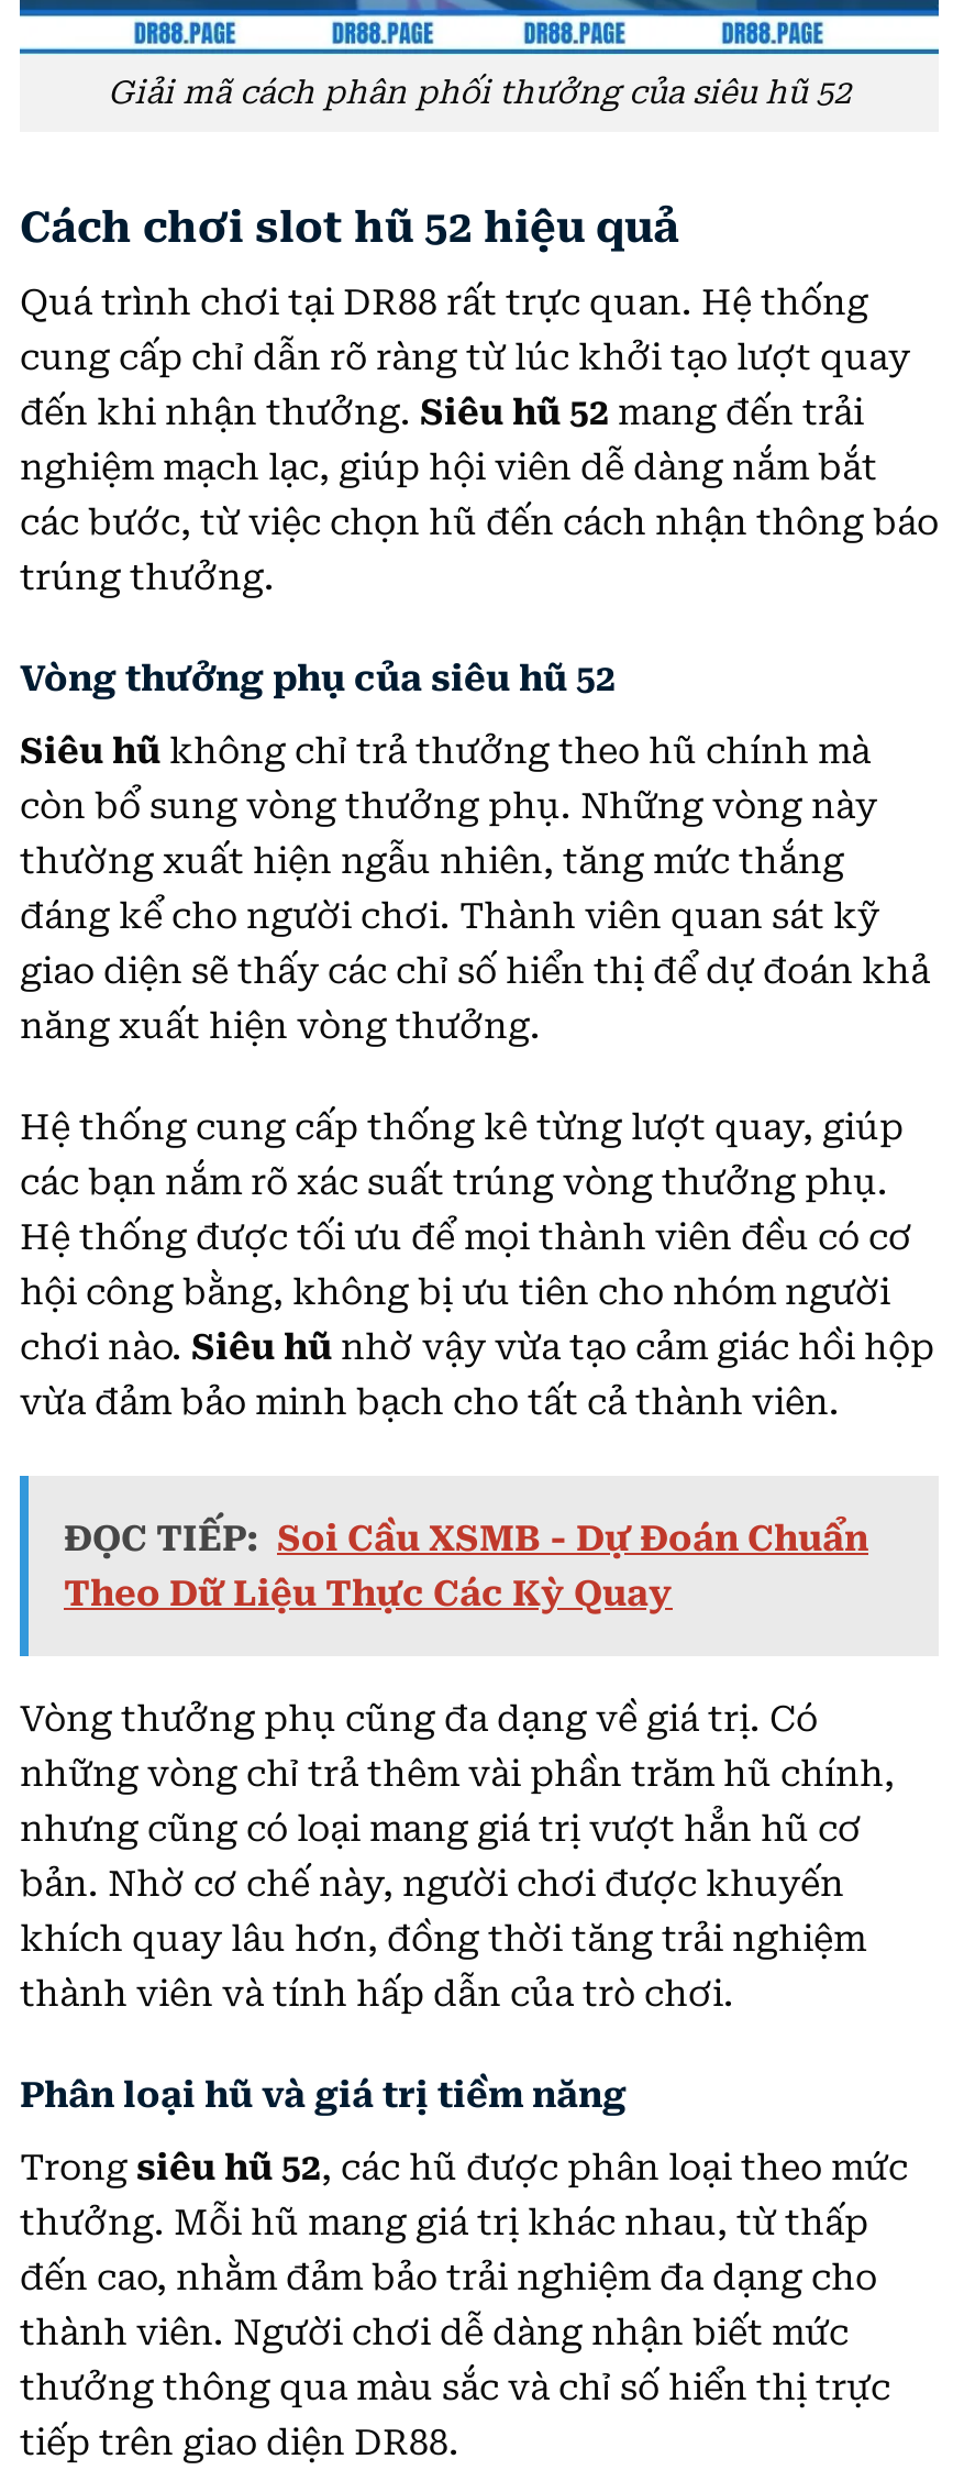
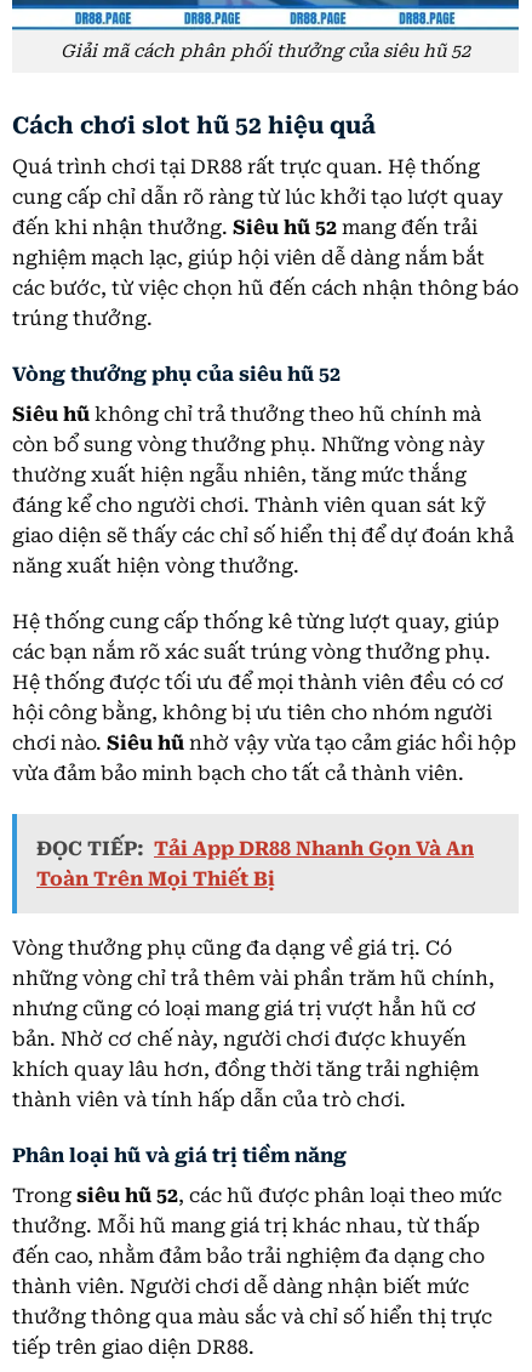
[64,1517,868,1614] ĐỌC TIẾP: Soi Cầu XSMB - Dự Đoán Chuẩn | Theo Dữ Liệu Thực Các Kỳ Quay -> [36,837,474,890] ĐỌC TIẾP: Tải App DR88 Nhanh Gọn Và An | Toàn Trên Mọi Thiết Bị

